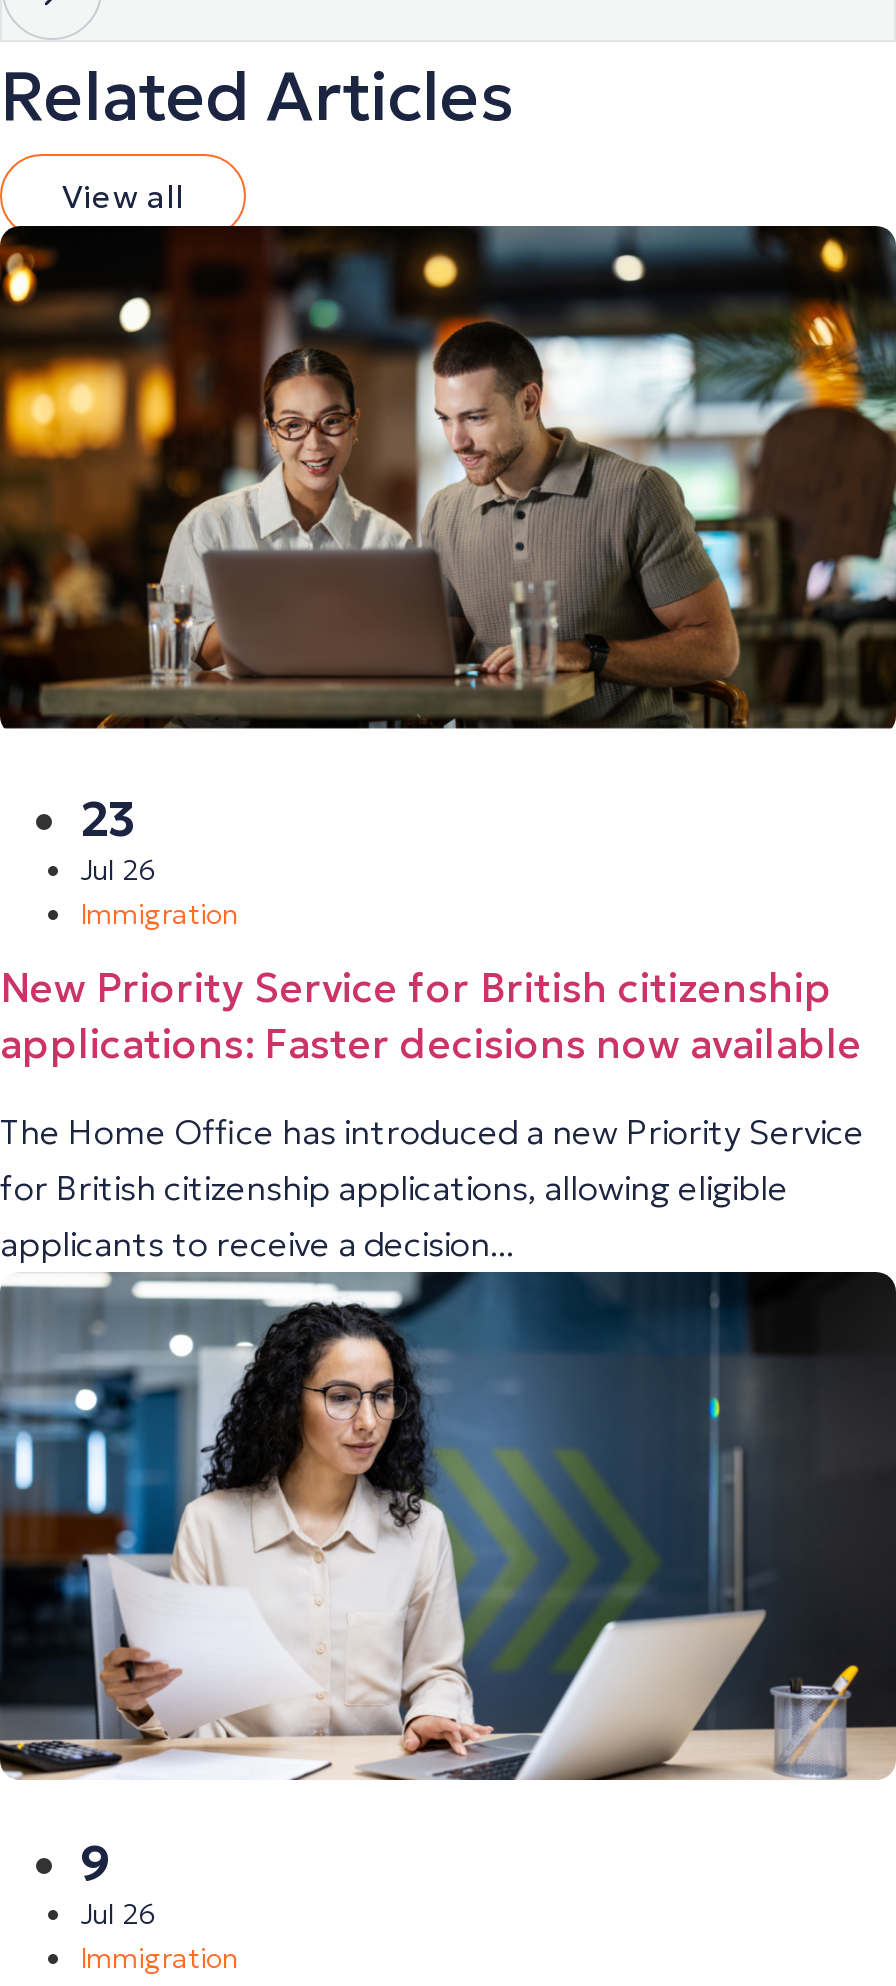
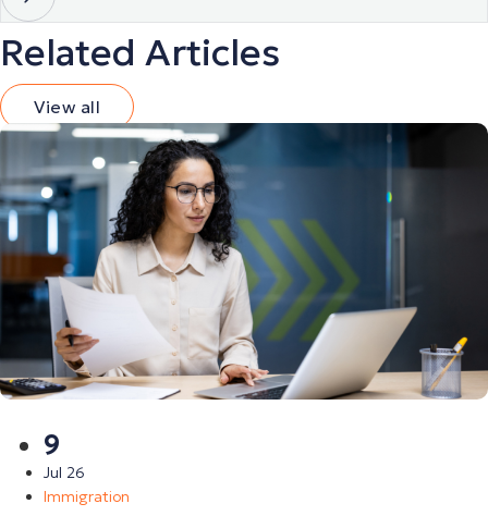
[0,224,890,1265] [image] | 23 | Jul 26 | Immigration | New Priority Service for British citizenship | applications: Faster decisions now available | The Home Office has introduced a new Priority Service | for British citizenship applications, allowing eligible | applicants to receive a decision... -> none

